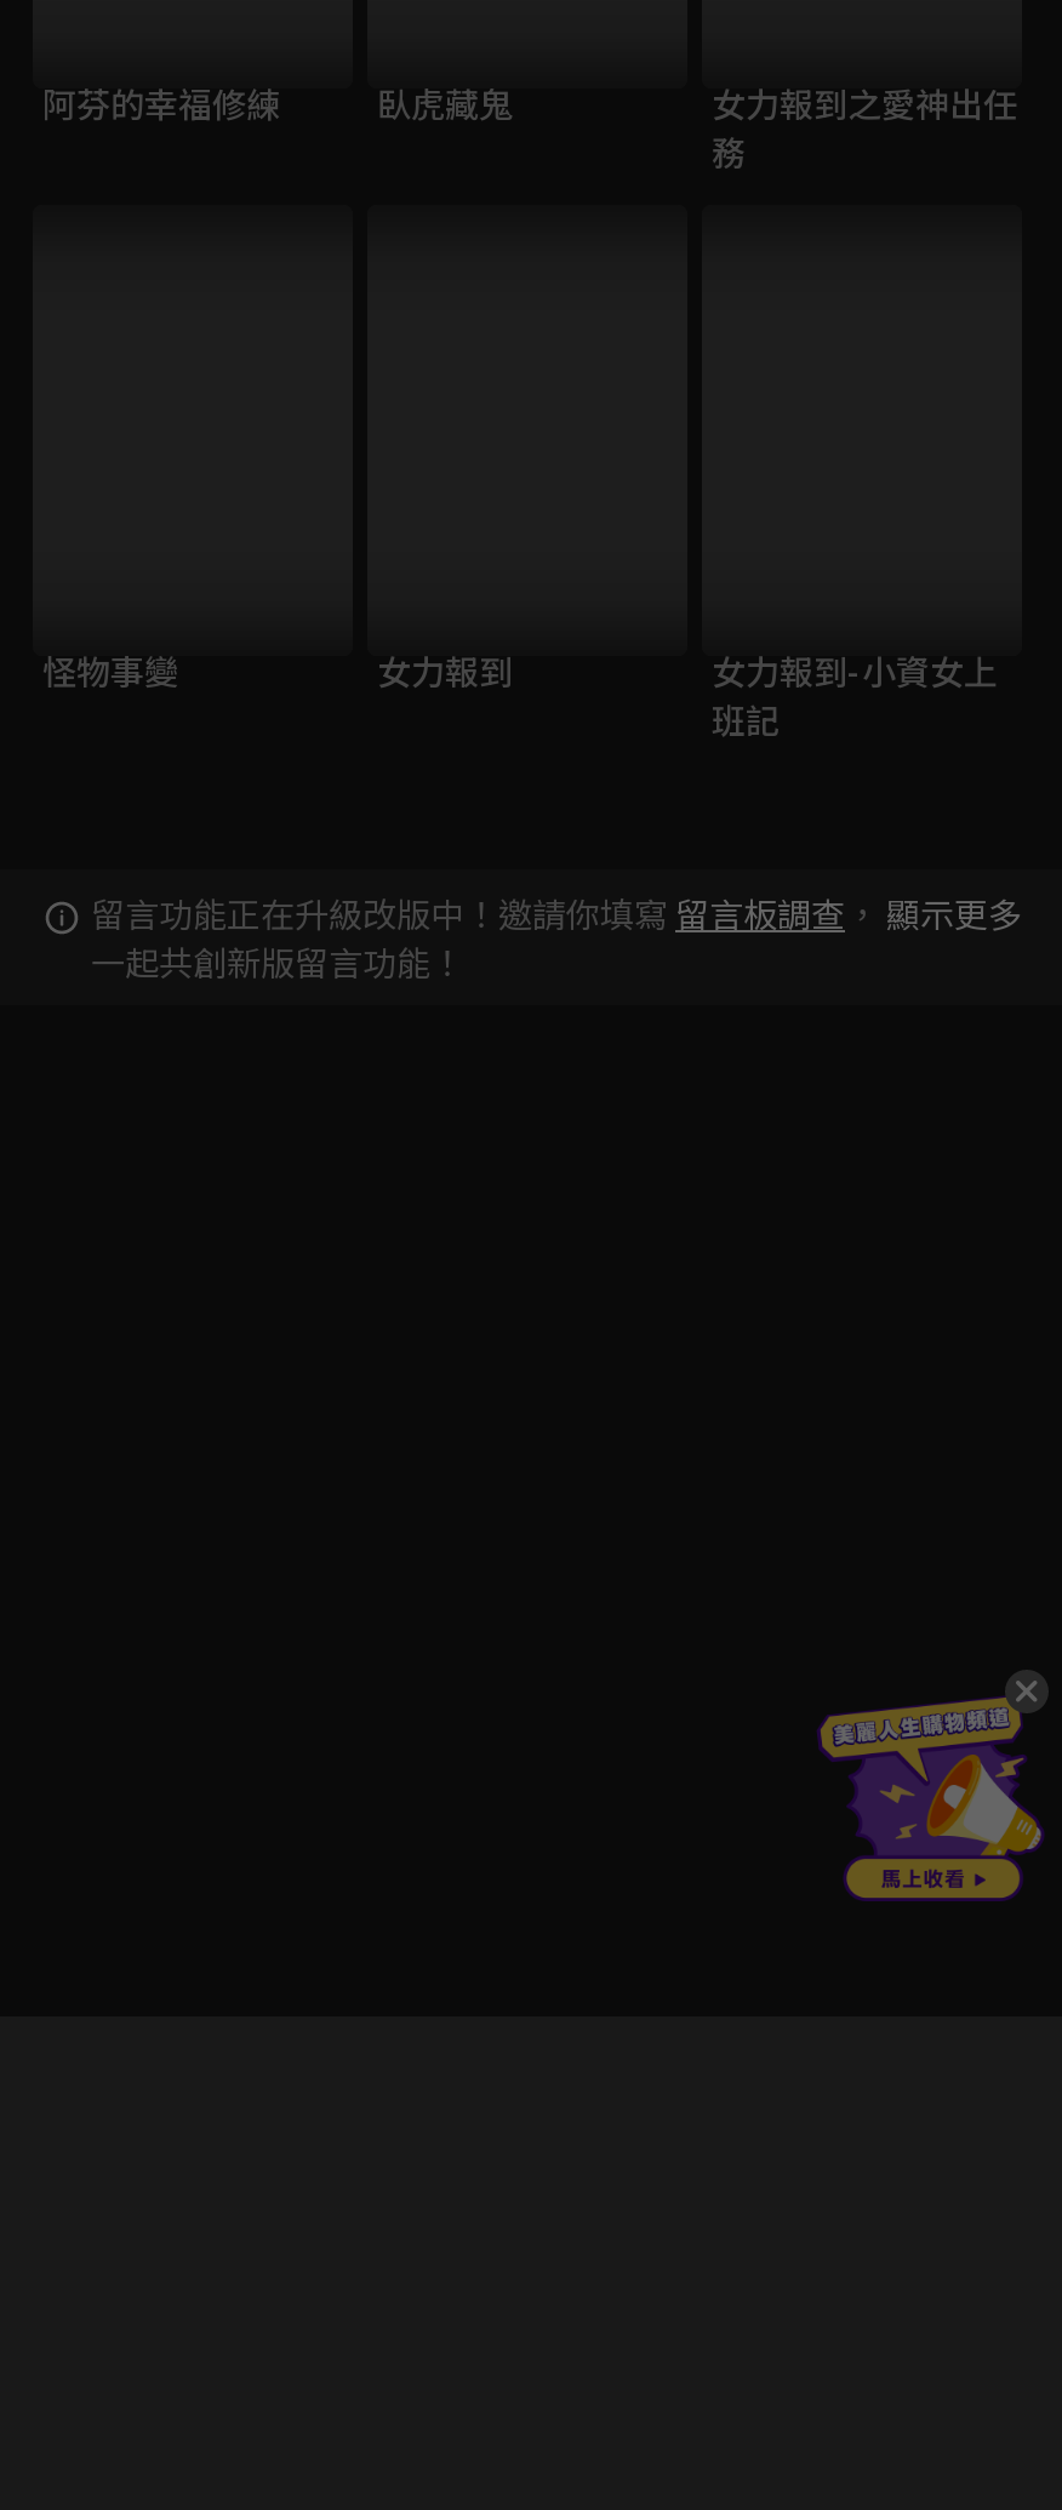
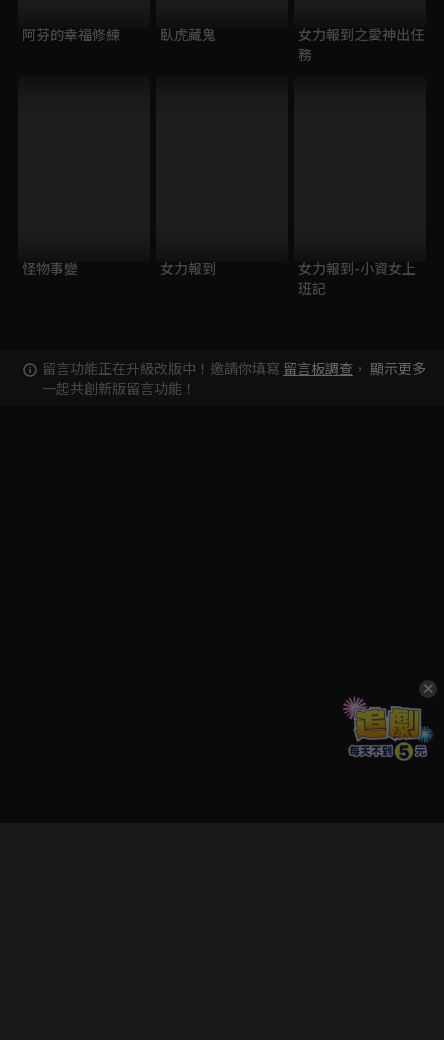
[816,1694,1046,1903] [image] -> [342,691,435,775] [image]

